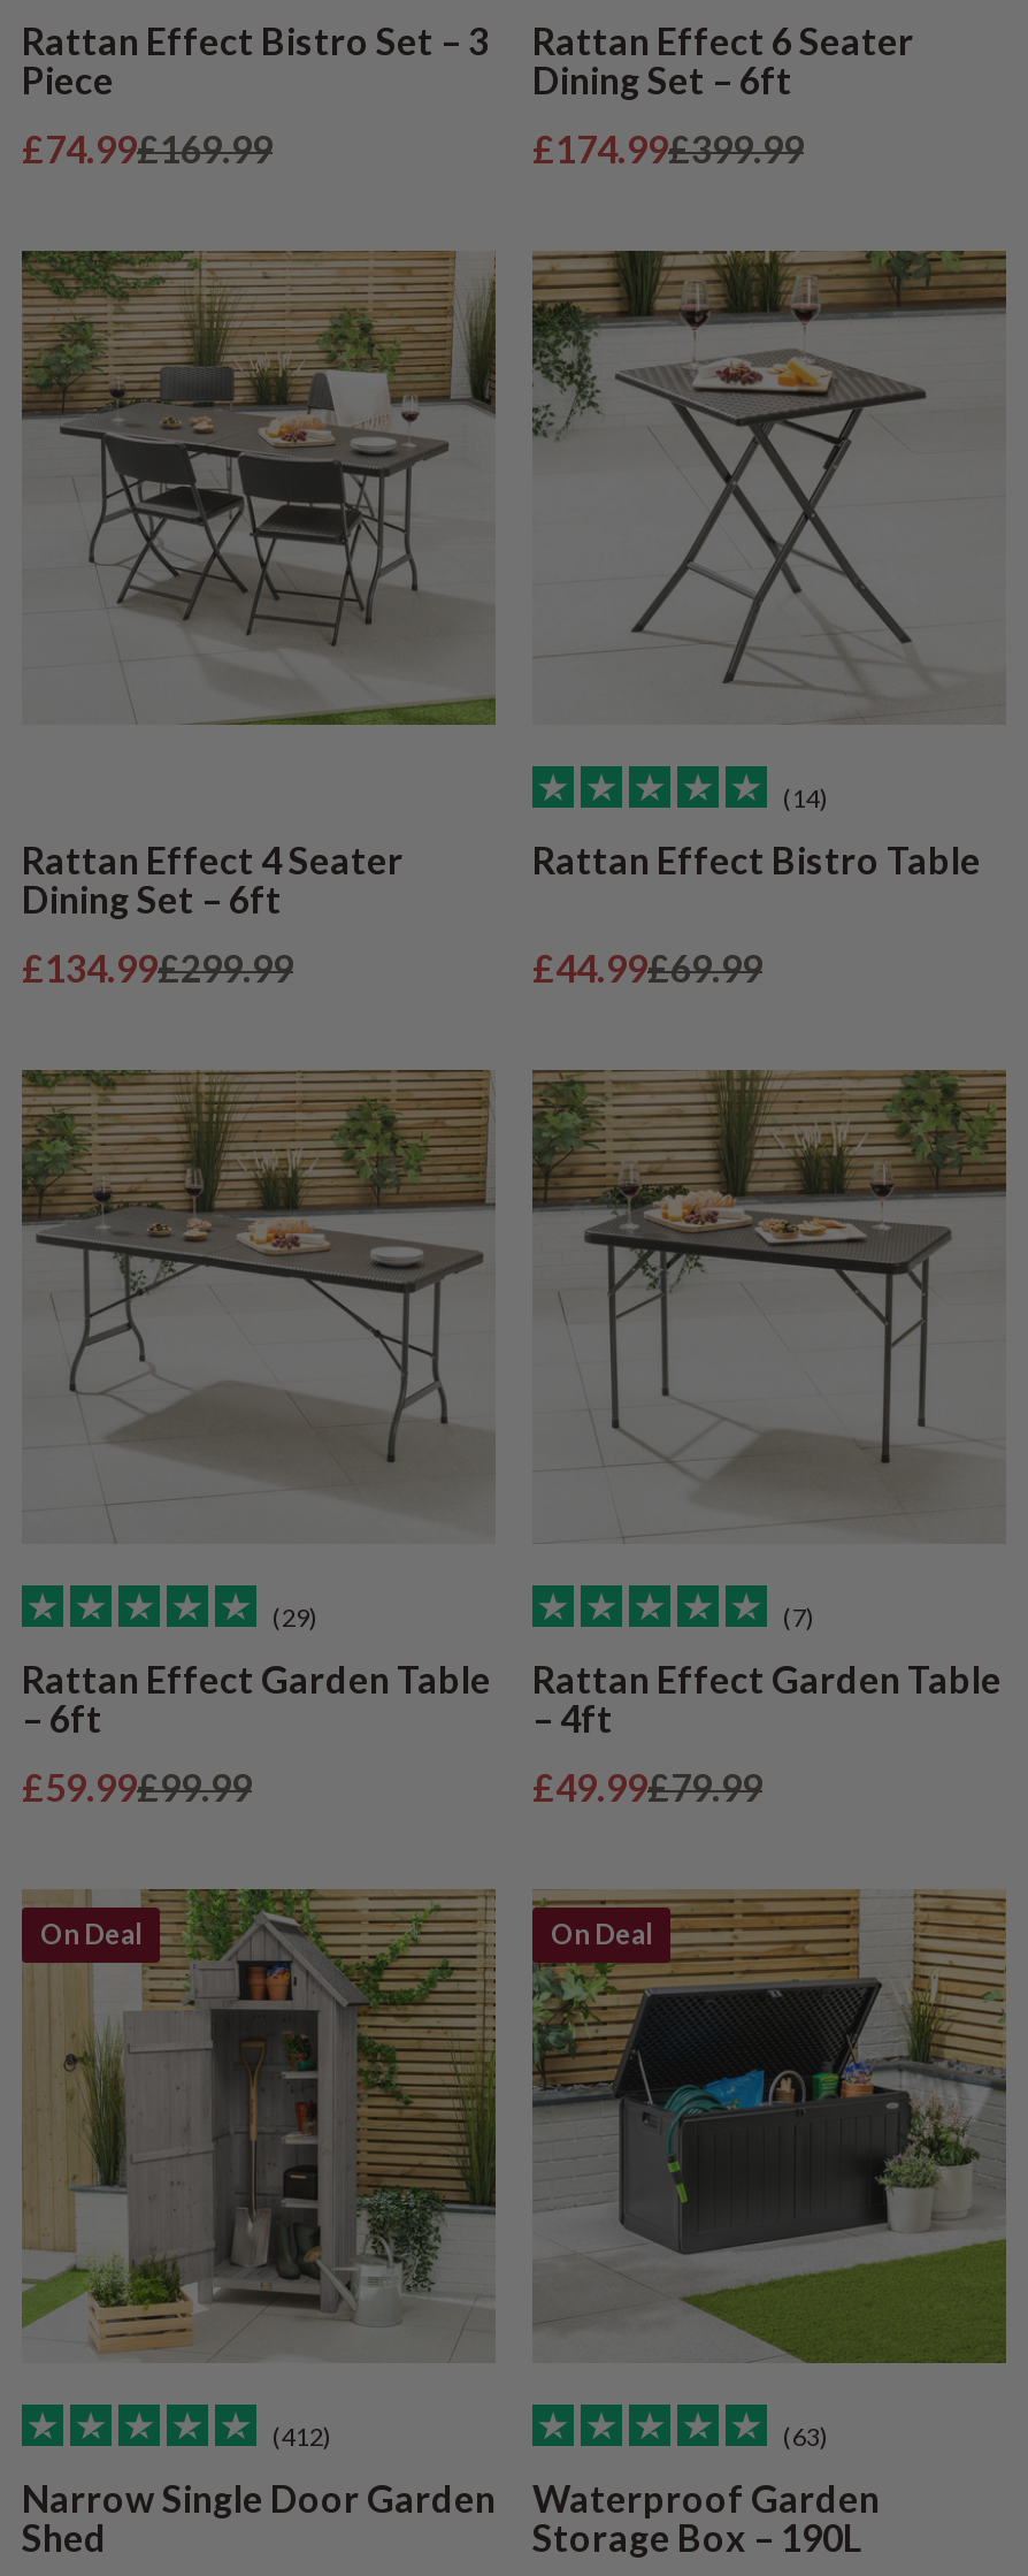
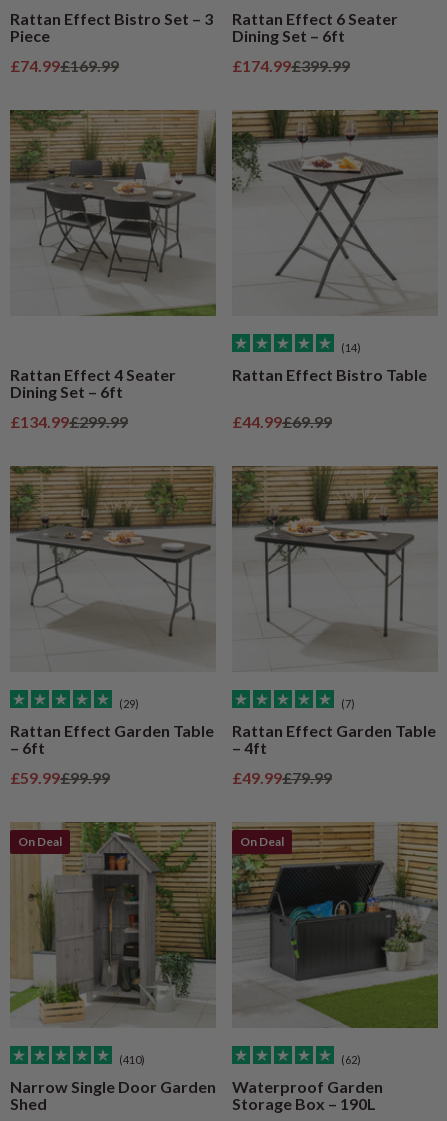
[273,2420,332,2450] (412) -> [119,1053,145,1066] (410)
[783,2420,829,2450] (63) -> [341,1053,361,1066] (62)

